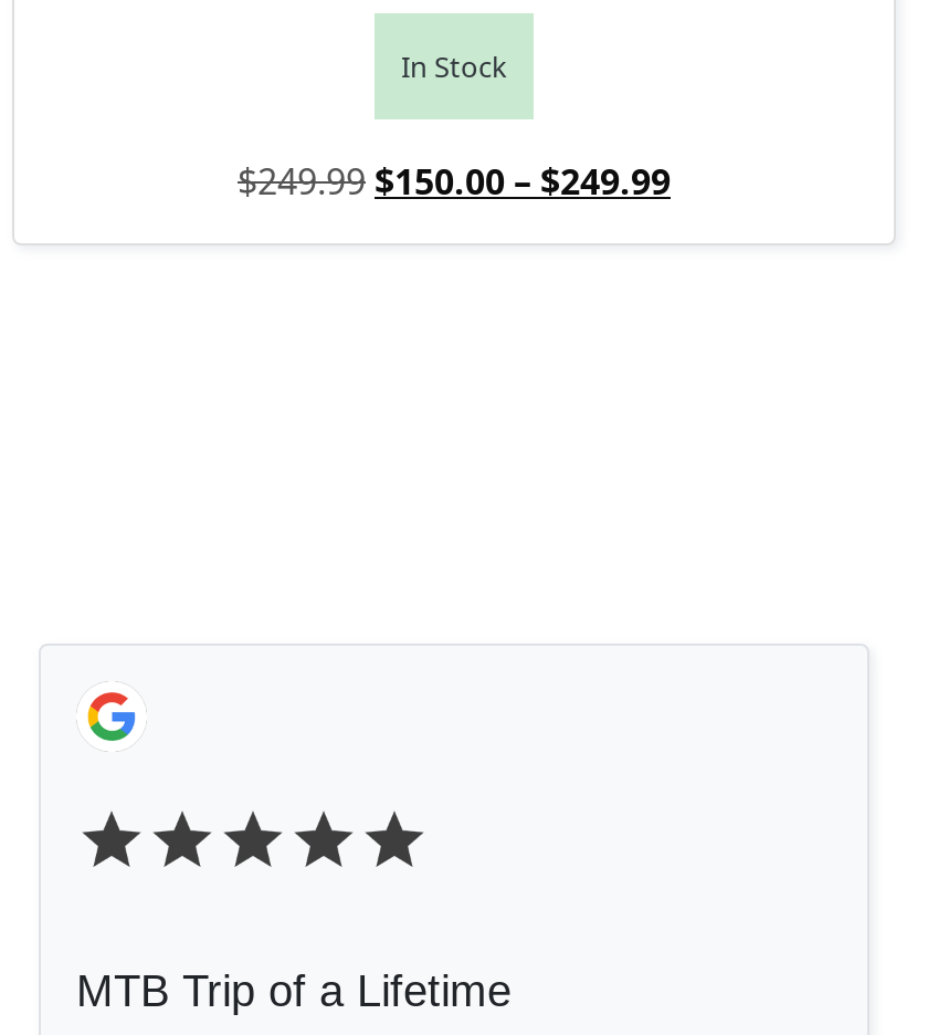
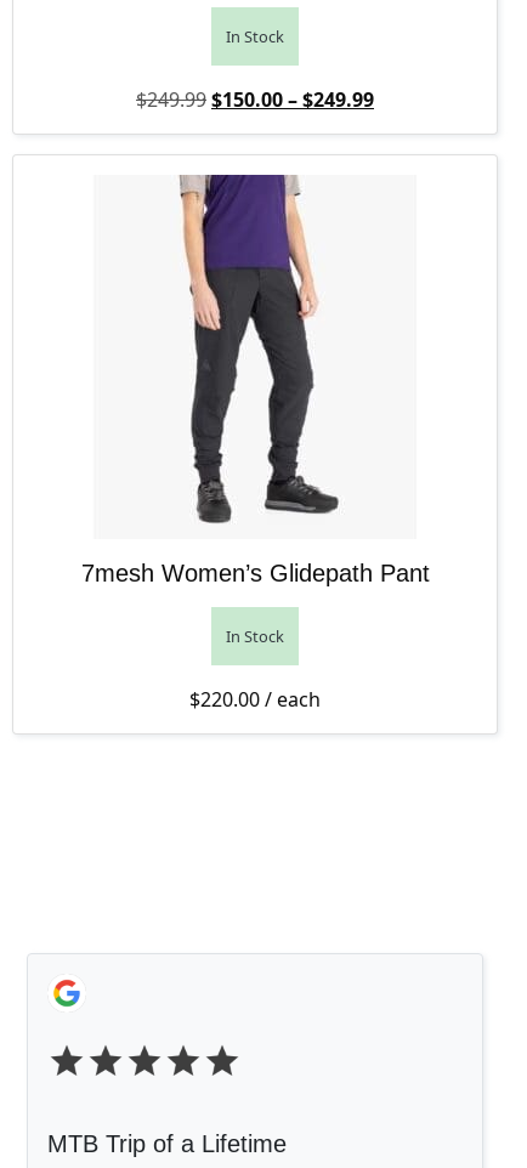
none -> [81,174,429,713] [image] | 7mesh Women’s Glidepath Pant | In Stock | $220.00 / each

